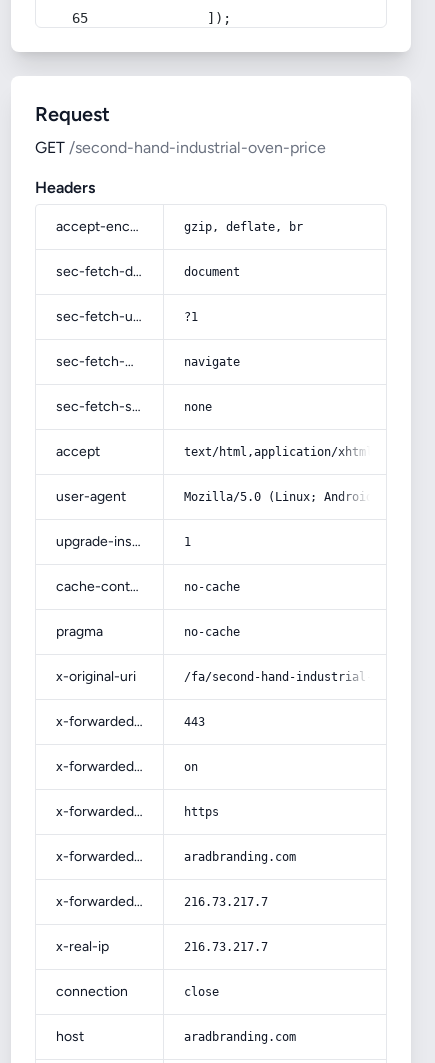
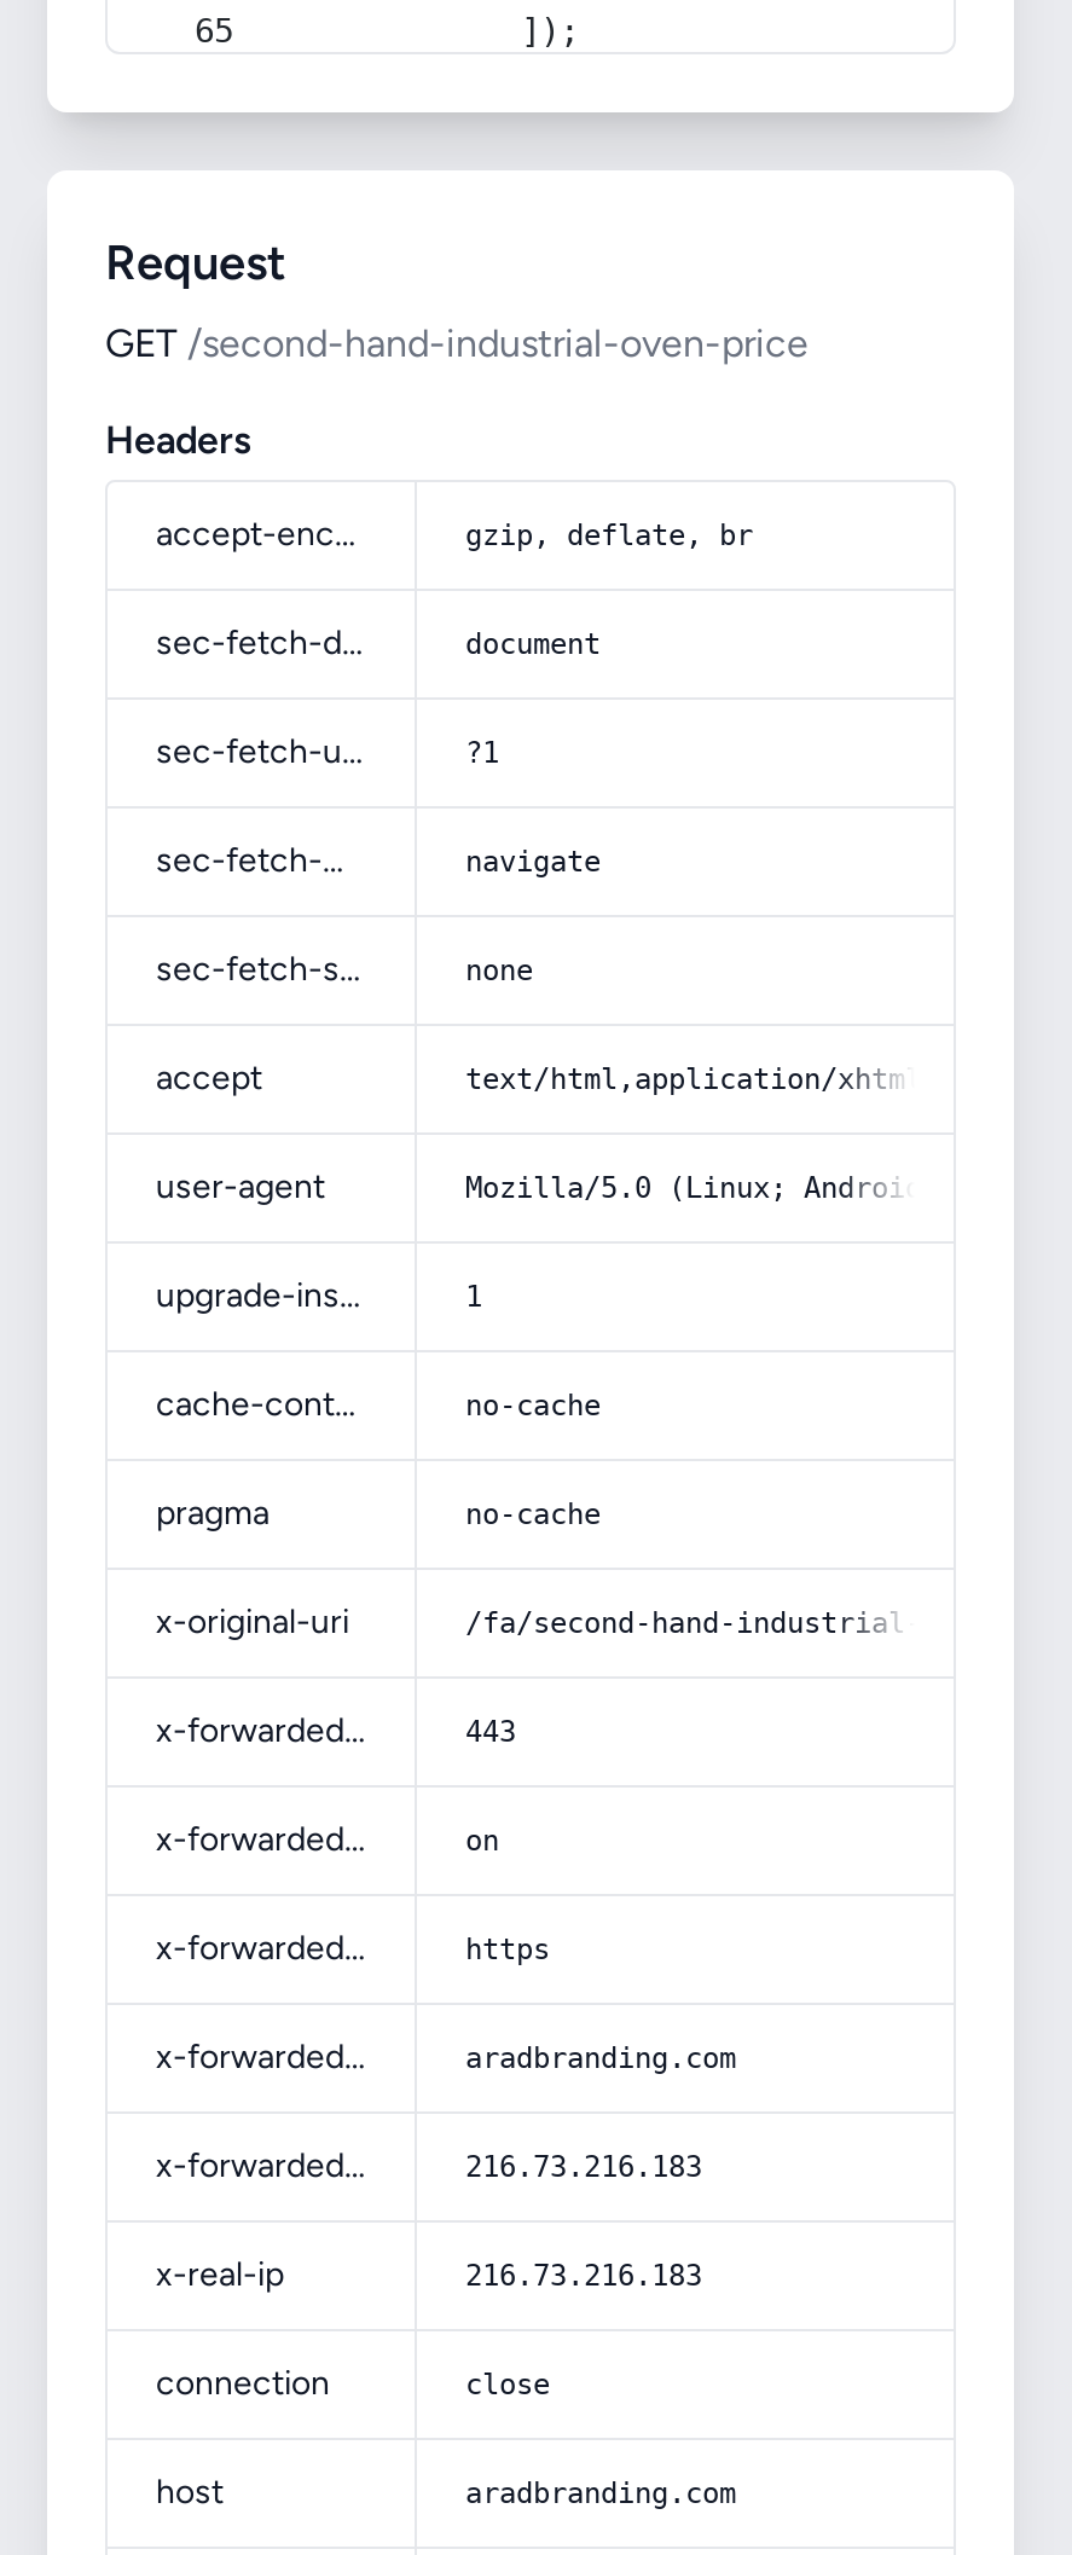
[184,895,268,909] 216.73.217.7 -> [465,2150,702,2184] 216.73.216.183
[184,940,268,954] 216.73.217.7 -> [465,2259,702,2293] 216.73.216.183

